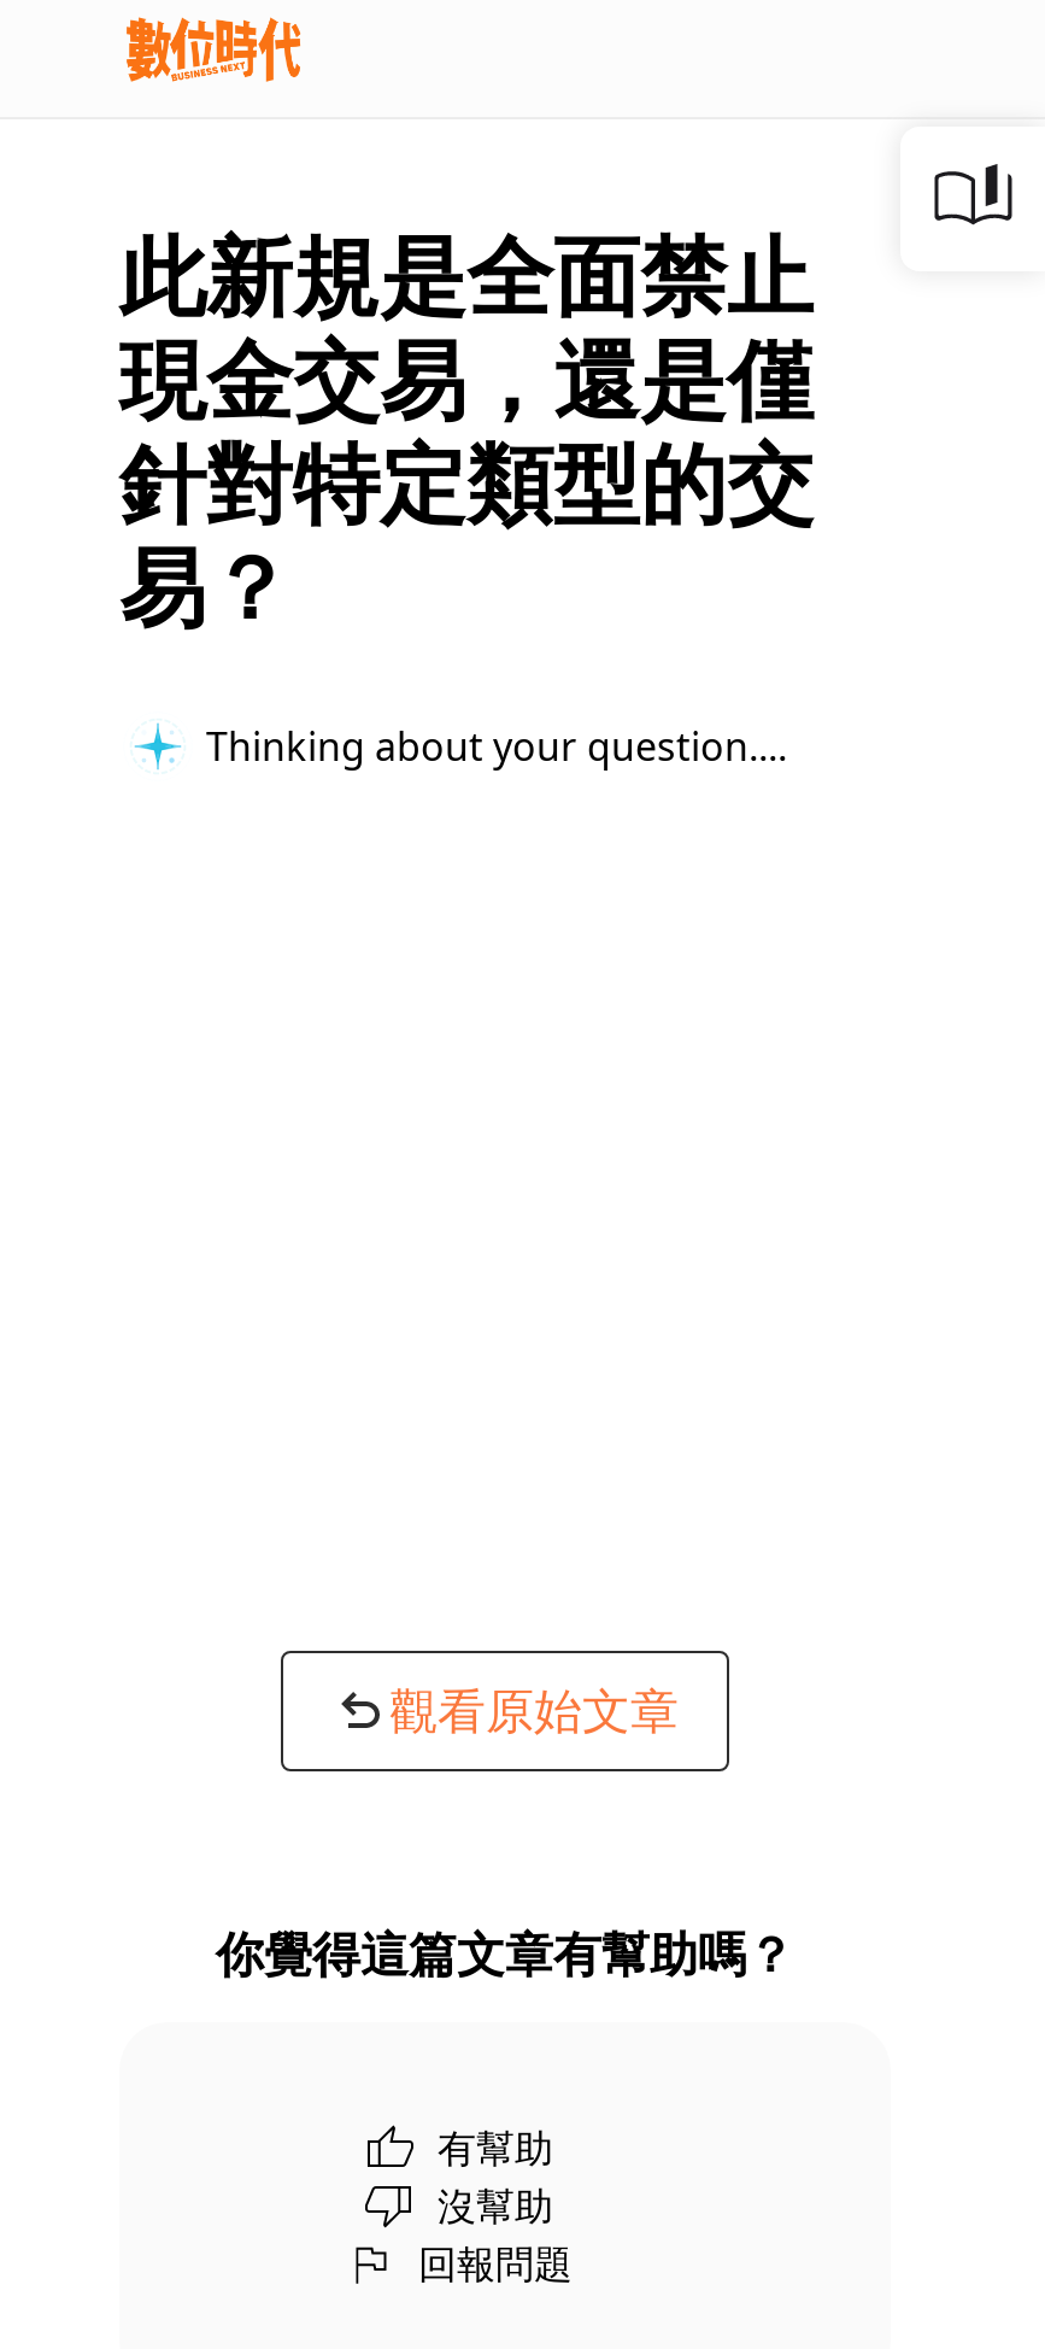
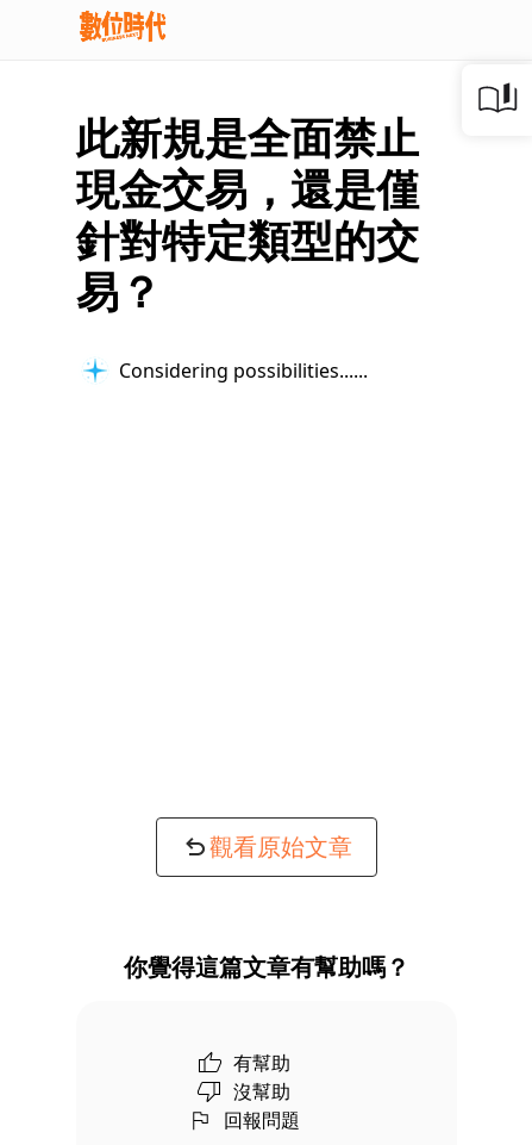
[206,719,777,772] Thinking about your question... -> [119,357,353,383] Considering possibilities...

